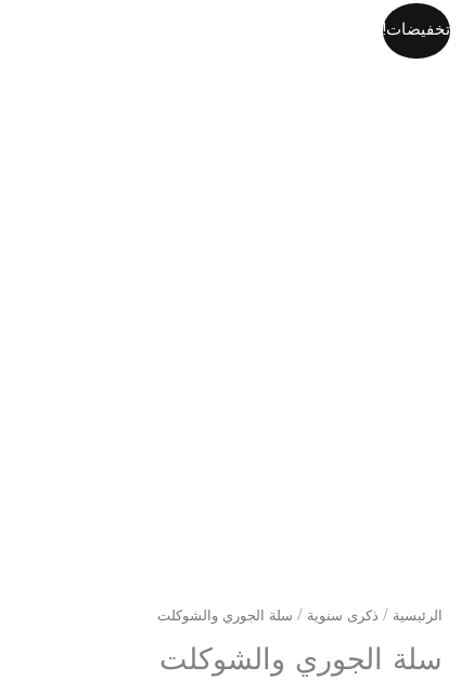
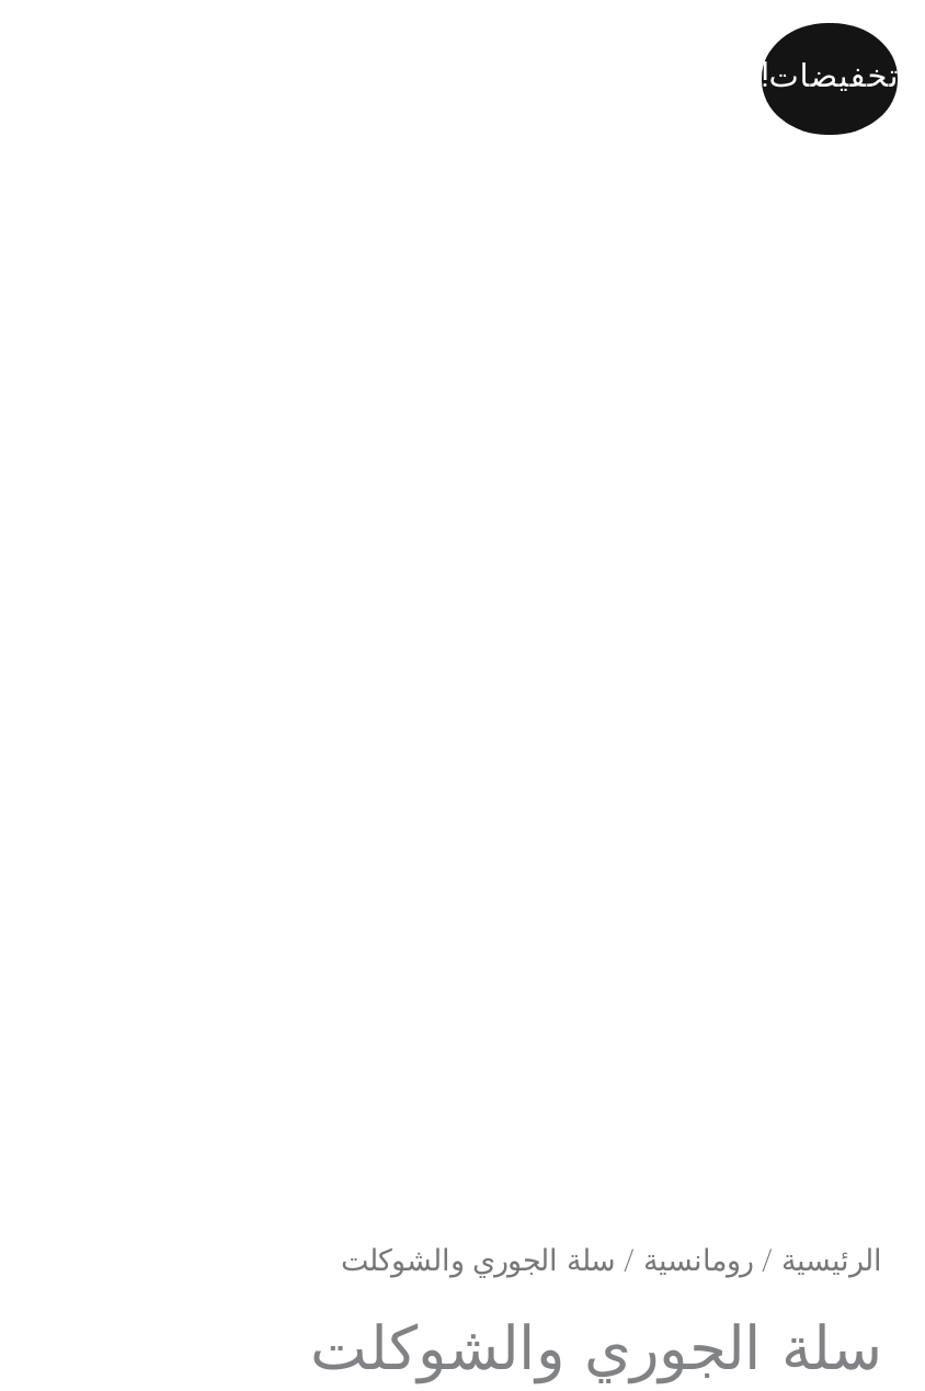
[157,610,443,624] الرئيسية / ذكرى سنوية / سلة الجوري والشوكلت -> [341,1249,882,1277] الرئيسية / رومانسية / سلة الجوري والشوكلت

